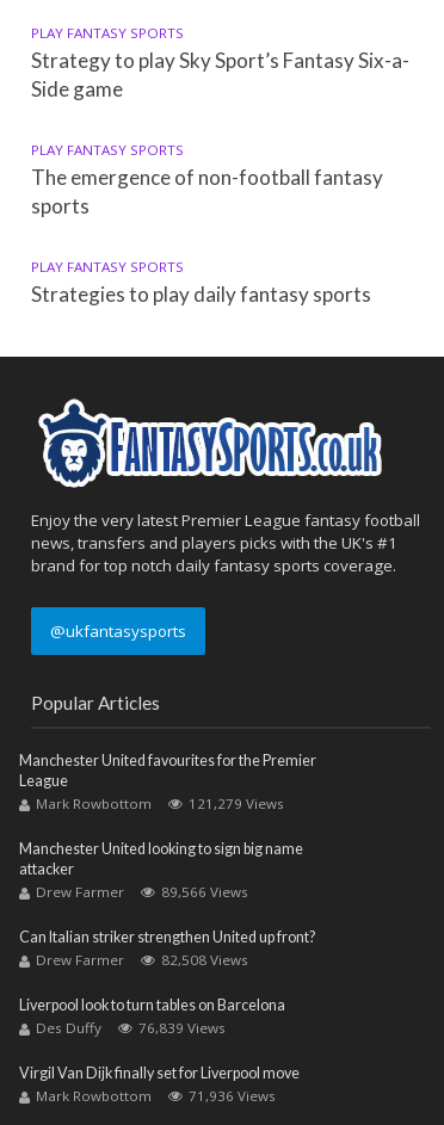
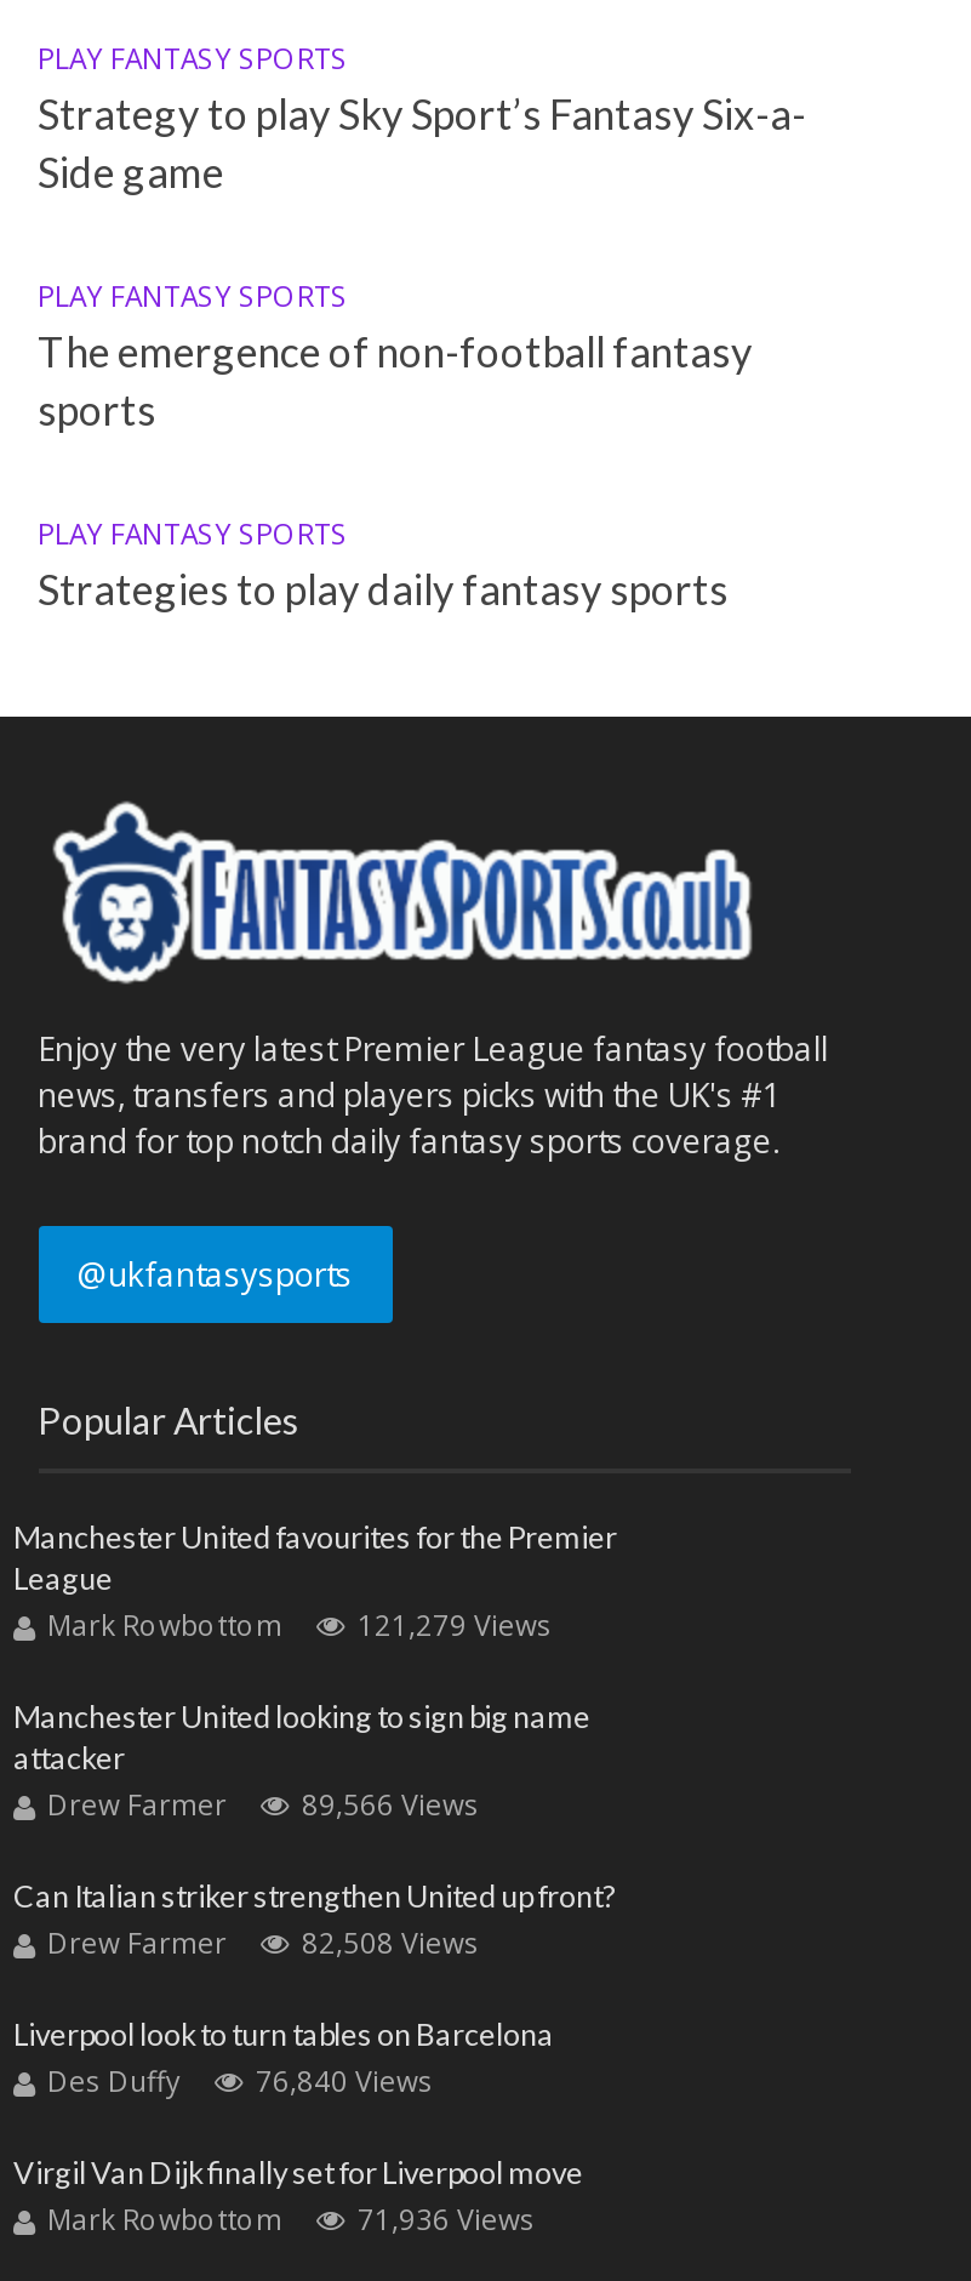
[138,1019,225,1037] 76,839 Views -> [256,2064,433,2100] 76,840 Views

